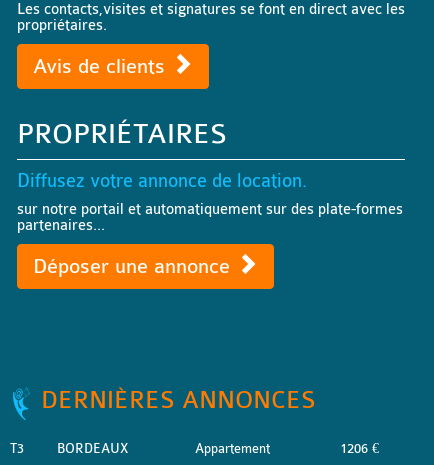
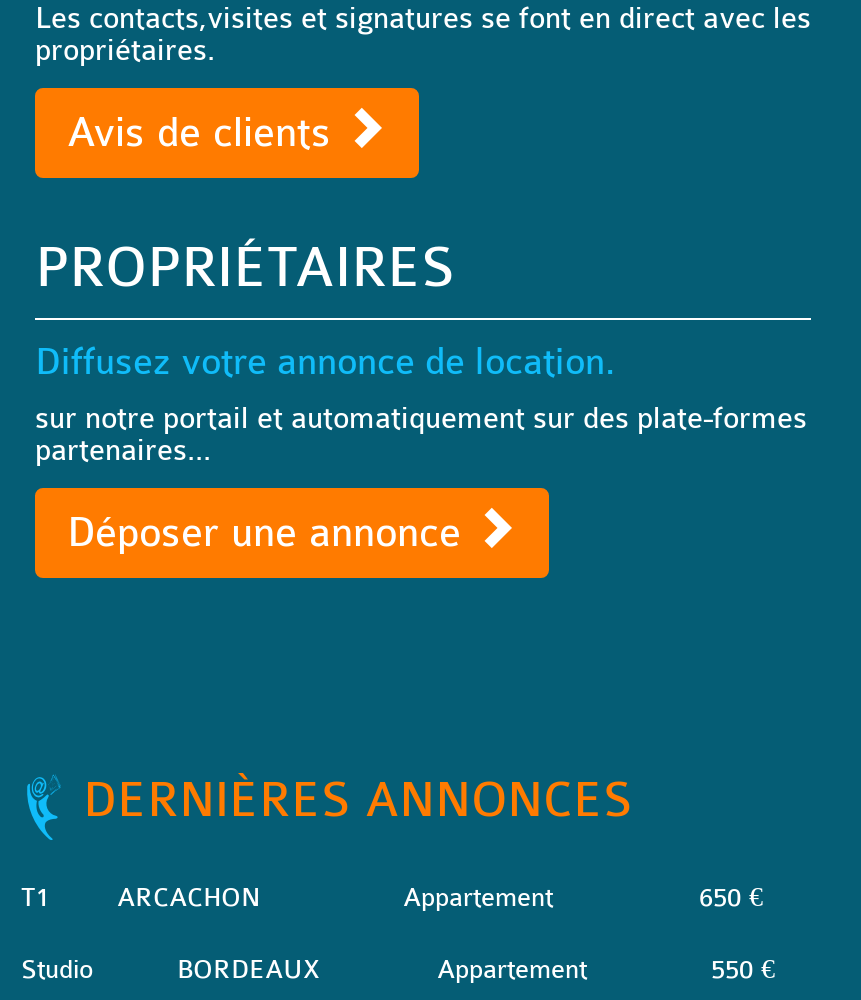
[10,441,24,456] T3 -> [21,882,763,984] T1 | ARCACHON | Appartement | 650 € | Studio
[340,441,379,456] 1206 € -> [711,954,775,984] 550 €

